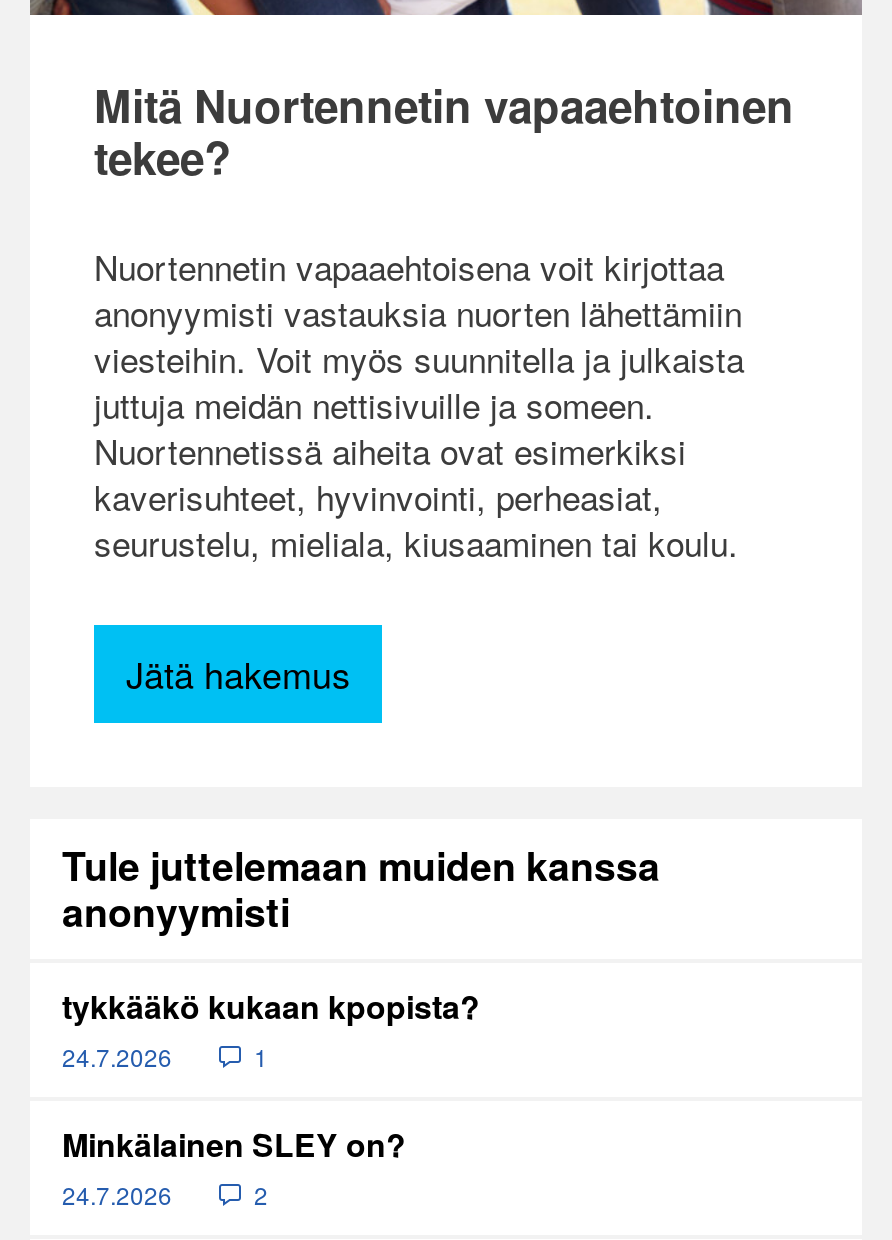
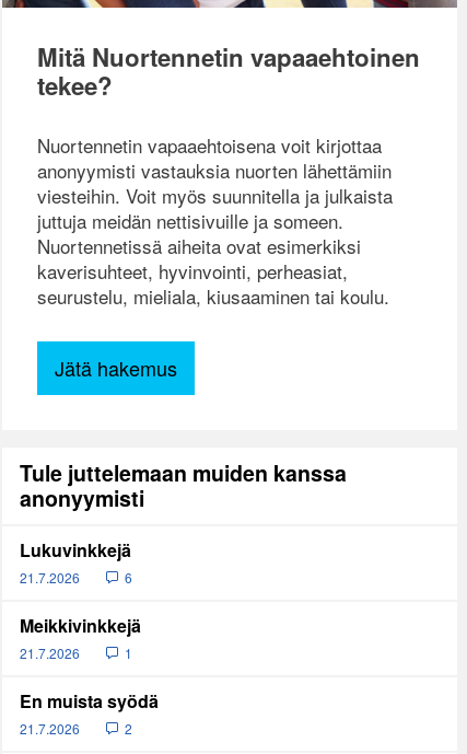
[62,982,480,1072] tykkääkö kukaan kpopista? | 24.7.2026 -> [20,538,141,662] Lukuvinkkejä | 21.7.2026 | 6 | Meikkivinkkejä | 21.7.2026
[62,1120,406,1210] Minkälainen SLEY on? | 24.7.2026 -> [20,689,159,738] En muista syödä | 21.7.2026

